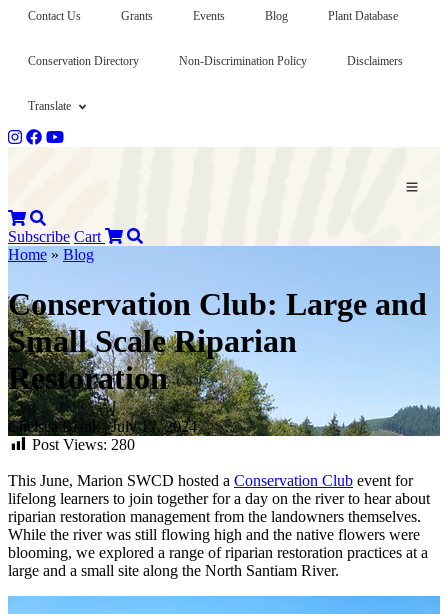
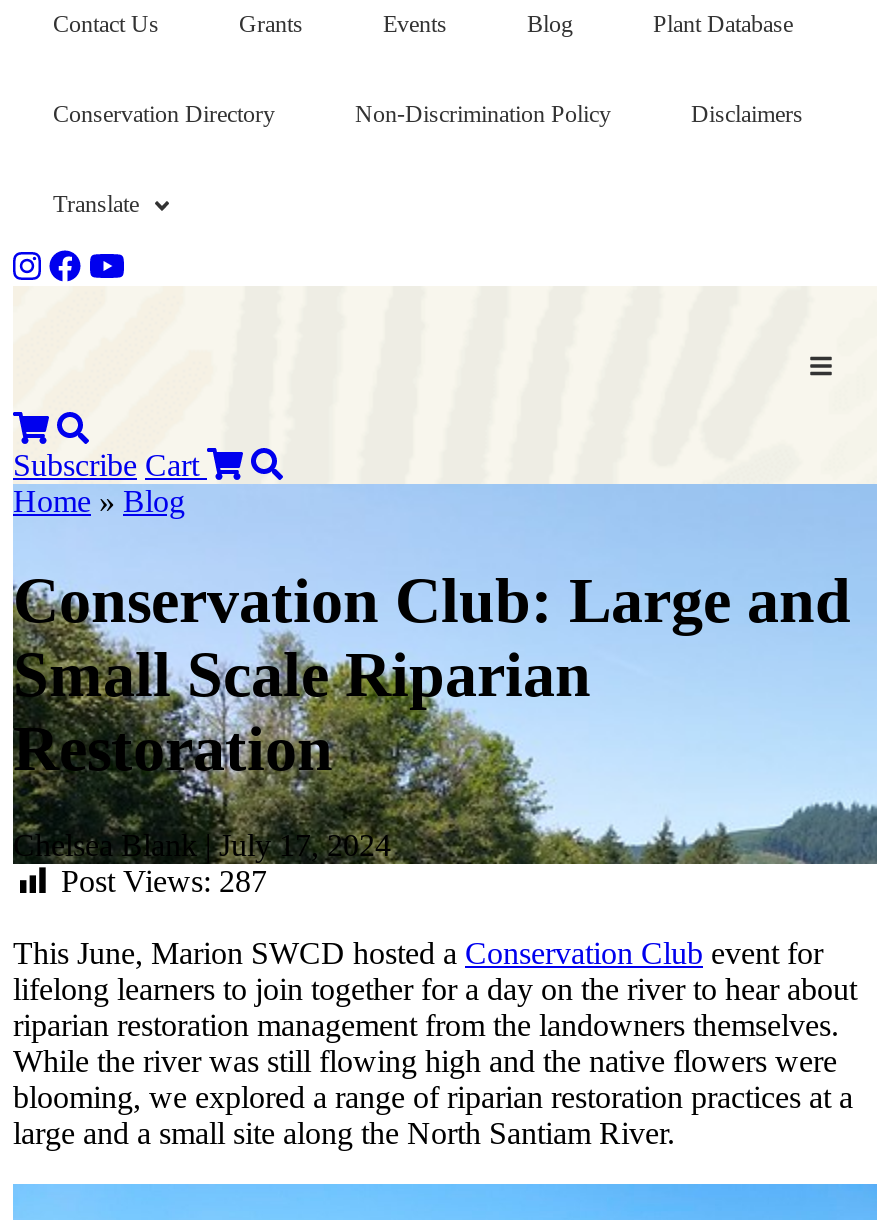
[32,436,135,453] Post Views: 280 -> [61,864,267,898] Post Views: 287

